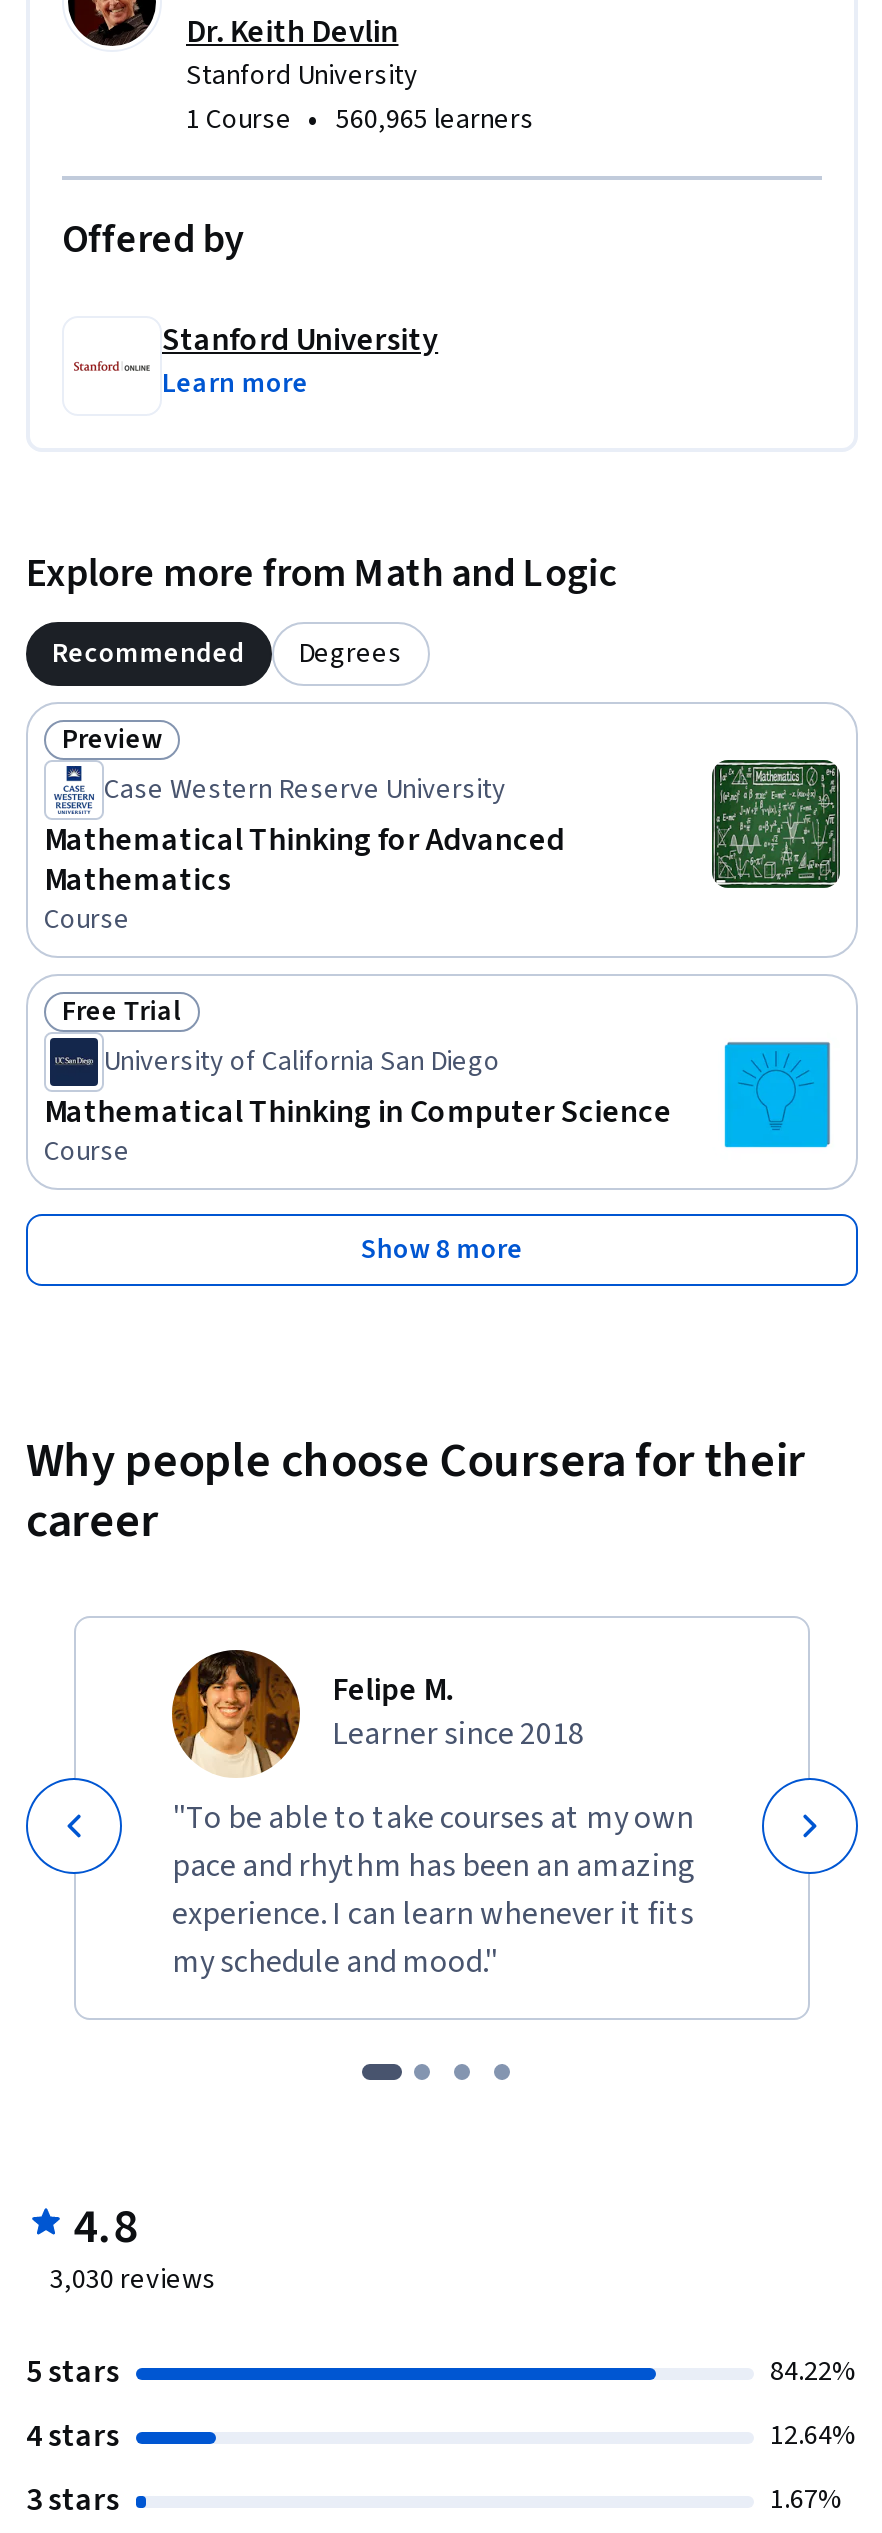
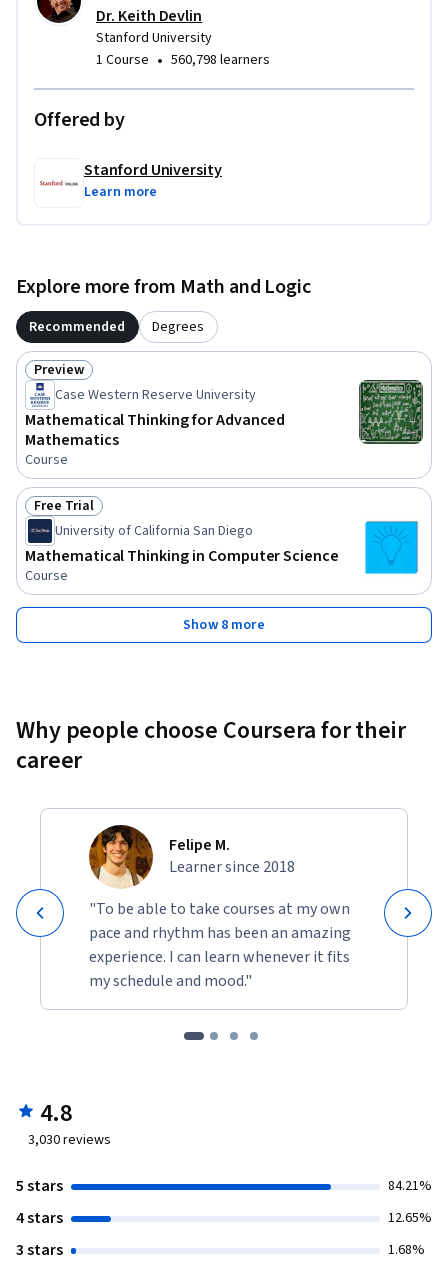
[186,98,534,142] 1 Course • 560,965 learners -> [96,49,270,71] 1 Course • 560,798 learners
[770,2352,858,2392] 84.22% -> [388,1176,432,1196] 84.21%
[770,2416,858,2456] 12.64% -> [388,1208,432,1228] 12.65%
[770,2480,844,2520] 1.67% -> [388,1240,425,1260] 1.68%

